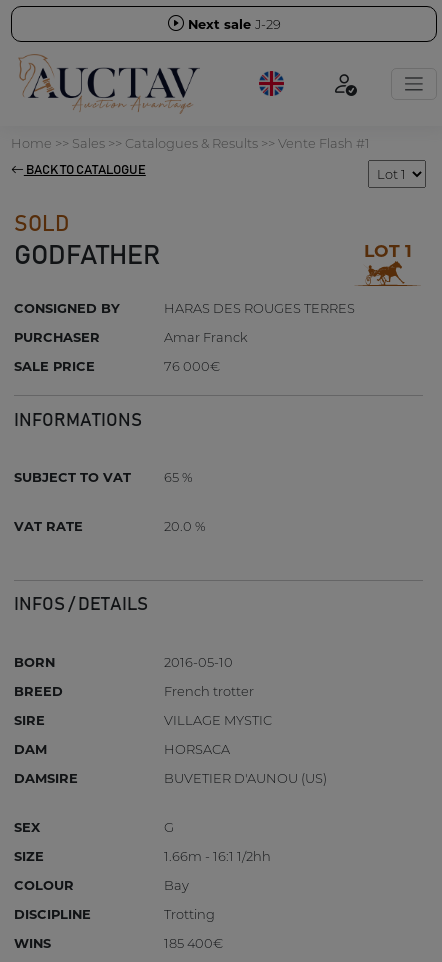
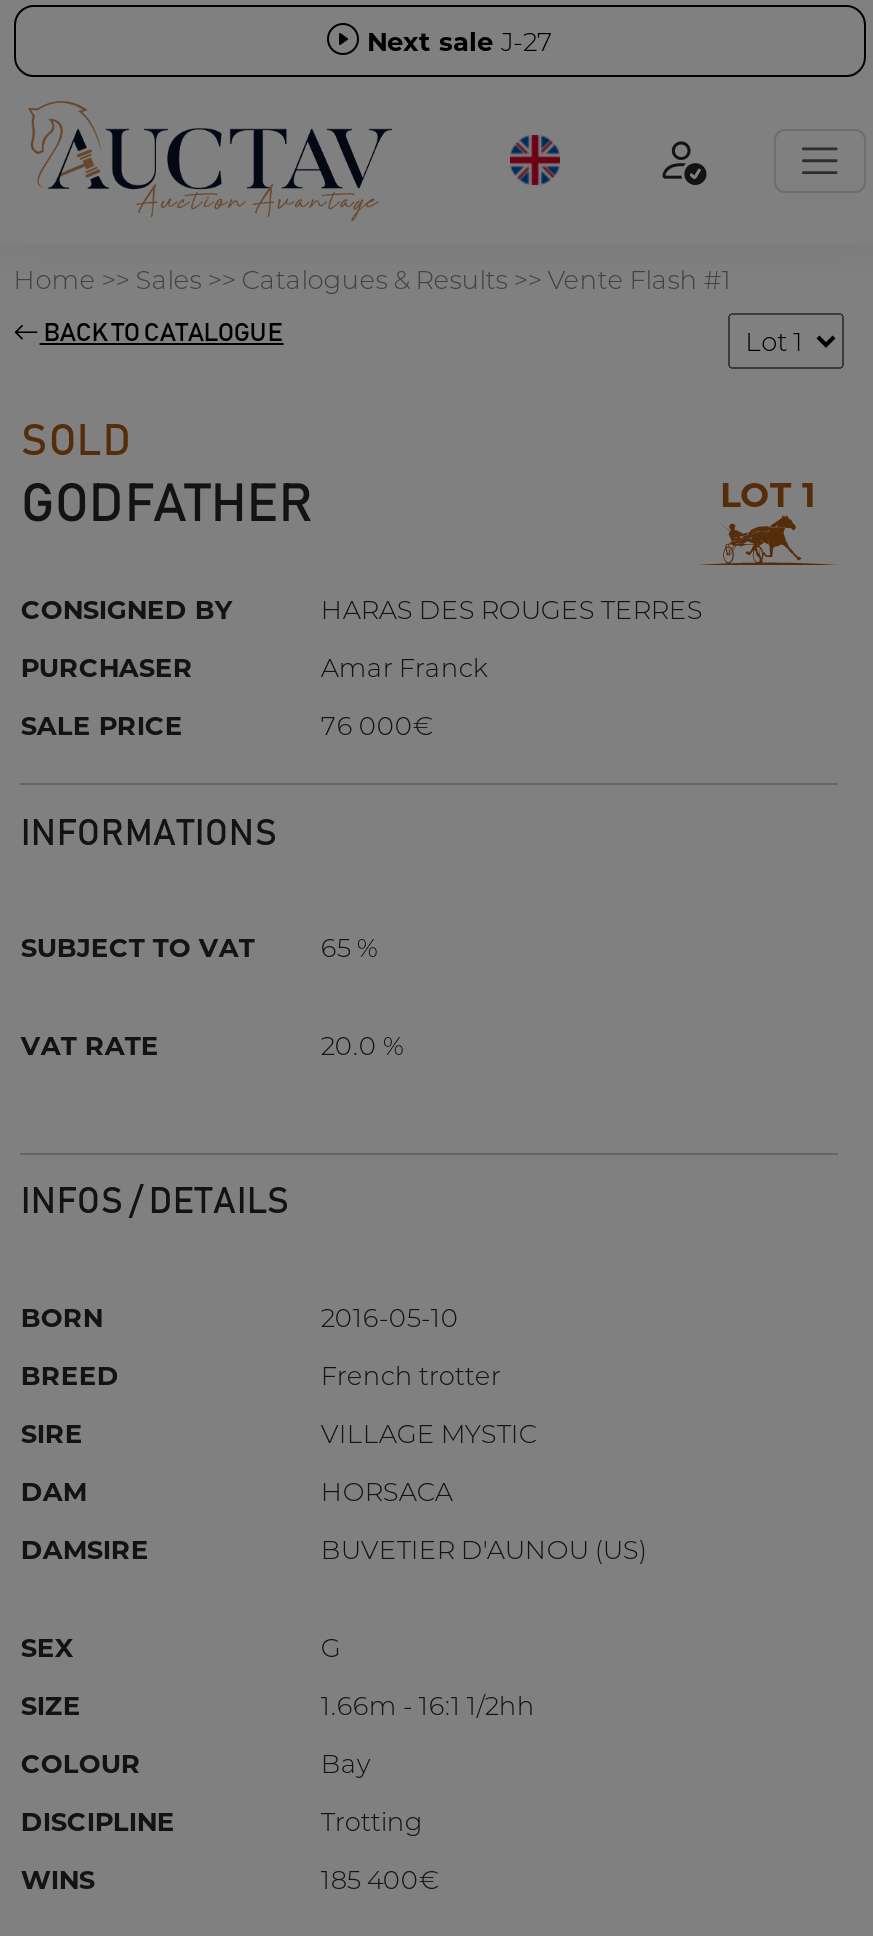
[187,16,280,32] Next sale J-29 -> [367,25,553,57] Next sale J-27

